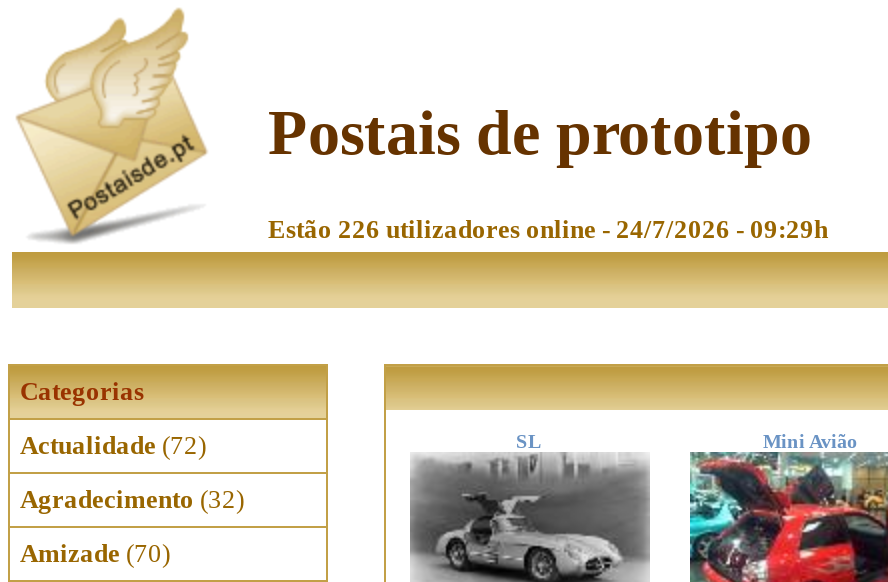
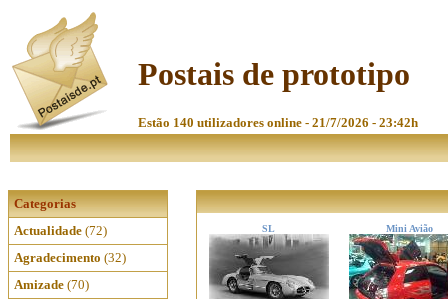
[268,214,828,244] Estão 226 utilizadores online - 24/7/2026 - 09:29h -> [138,115,418,130] Estão 140 utilizadores online - 21/7/2026 - 23:42h

